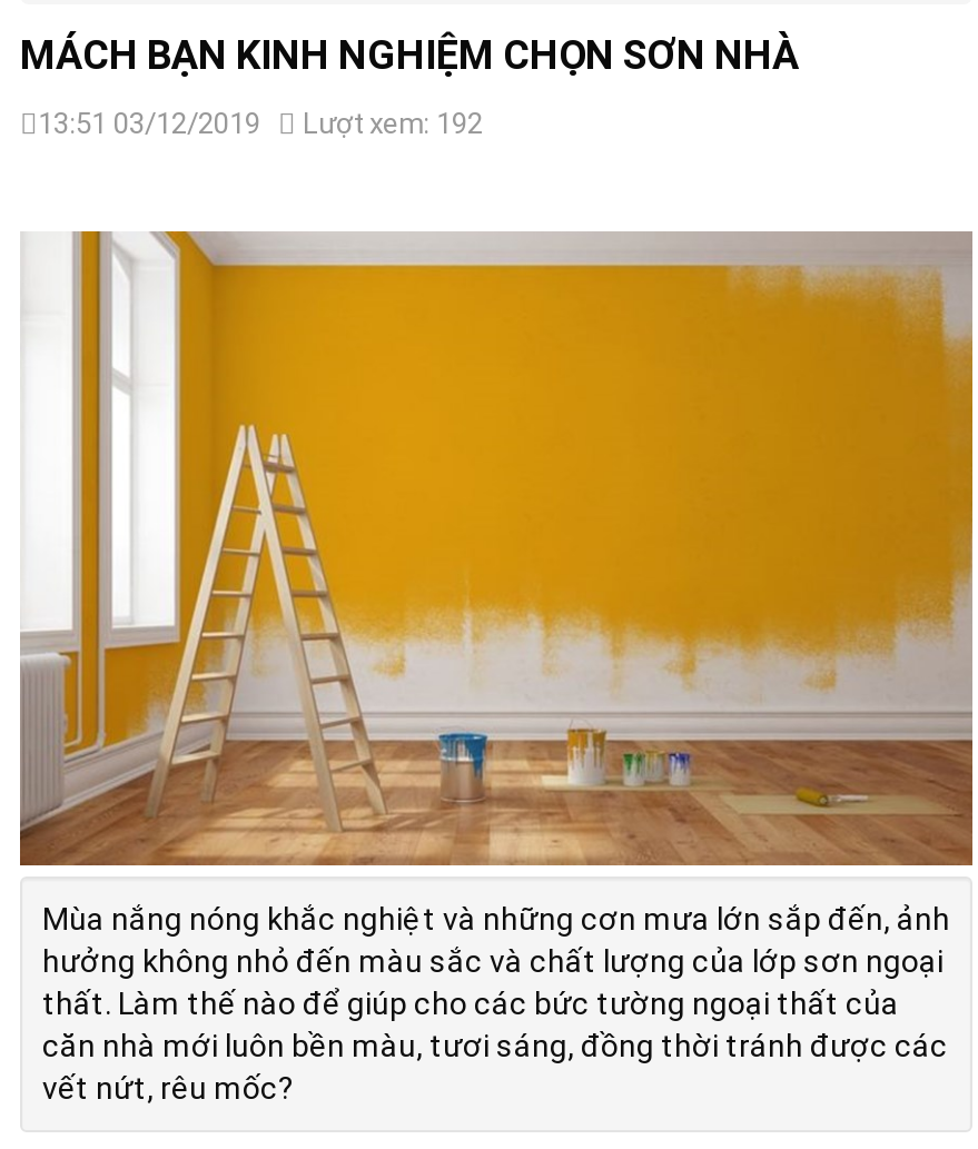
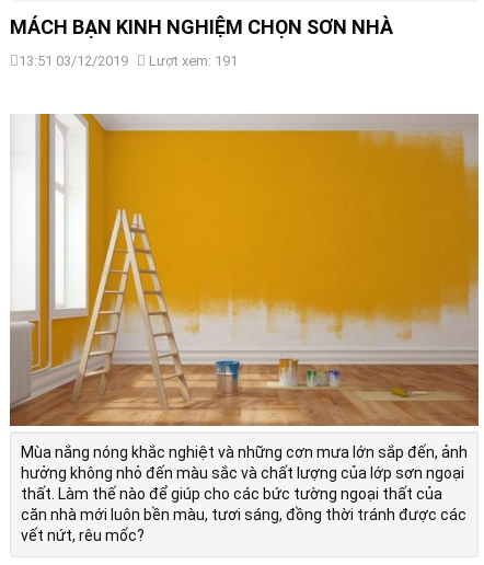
[38,107,483,140] 13:51 03/12/2019 Lượt xem: 192 -> [19,53,238,69] 13:51 03/12/2019 Lượt xem: 191

